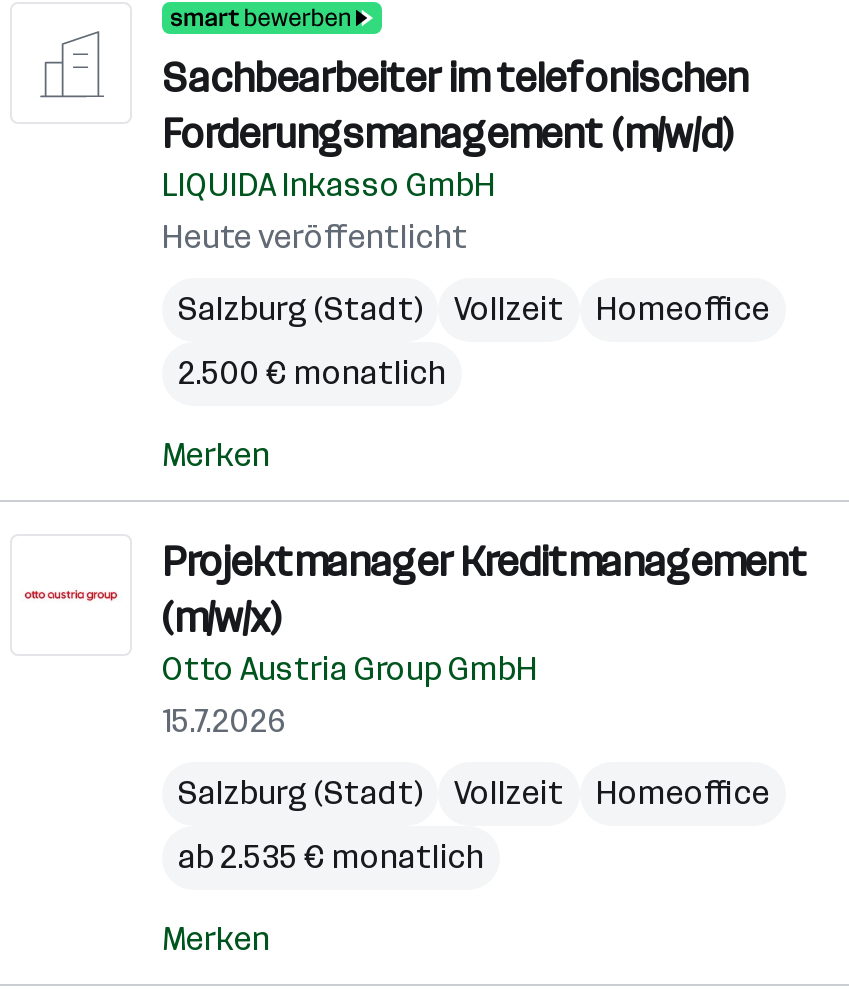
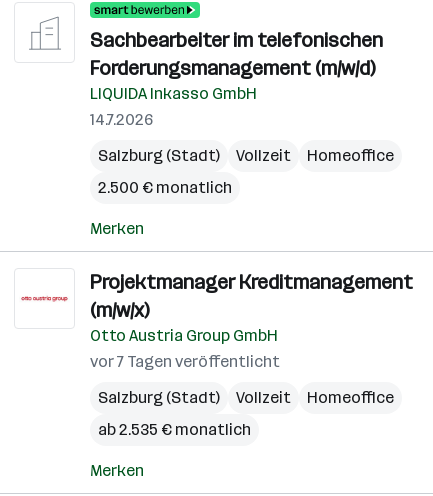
[162,218,468,256] Heute veröffentlicht -> [90,110,153,129] 14.7.2026
[162,702,286,740] 15.7.2026 -> [90,352,280,371] vor 7 Tagen veröffentlicht

